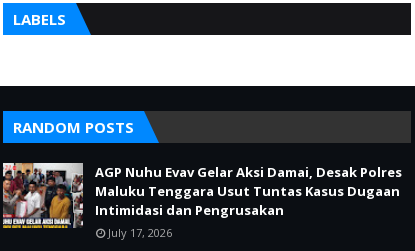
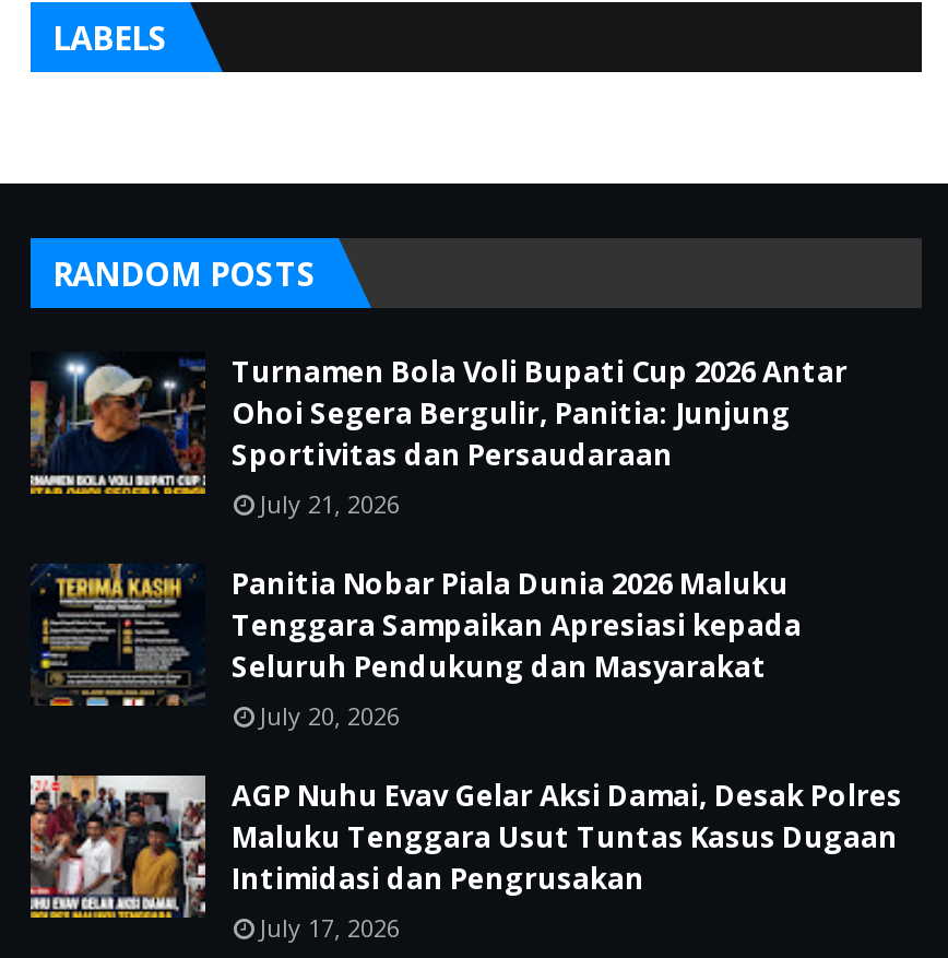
none -> [31,352,848,732] [image] | Turnamen Bola Voli Bupati Cup 2026 Antar | Ohoi Segera Bergulir, Panitia: Junjung | Sportivitas dan Persaudaraan | July 21, 2026 | Panitia Nobar Piala Dunia 2026 Maluku | Tenggara Sampaikan Apresiasi kepada | Seluruh Pendukung dan Masyarakat | July 20, 2026
none -> [33,561,201,708] [image]

